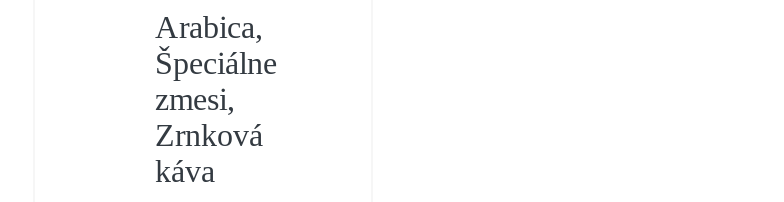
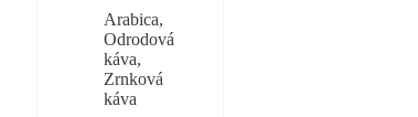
[155,45,277,115] Špeciálne | zmesi, -> [104,29,174,68] Odrodová | káva,

